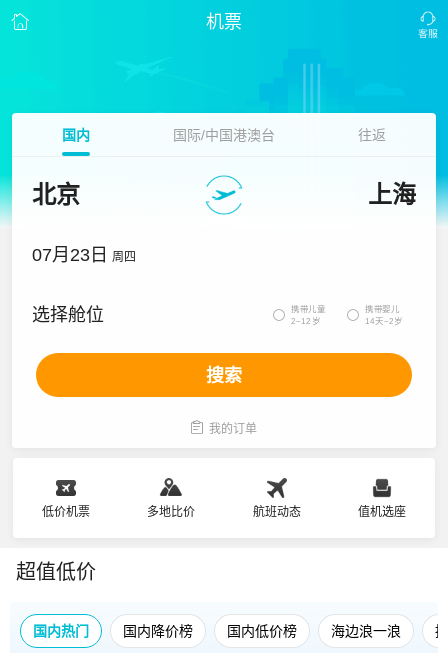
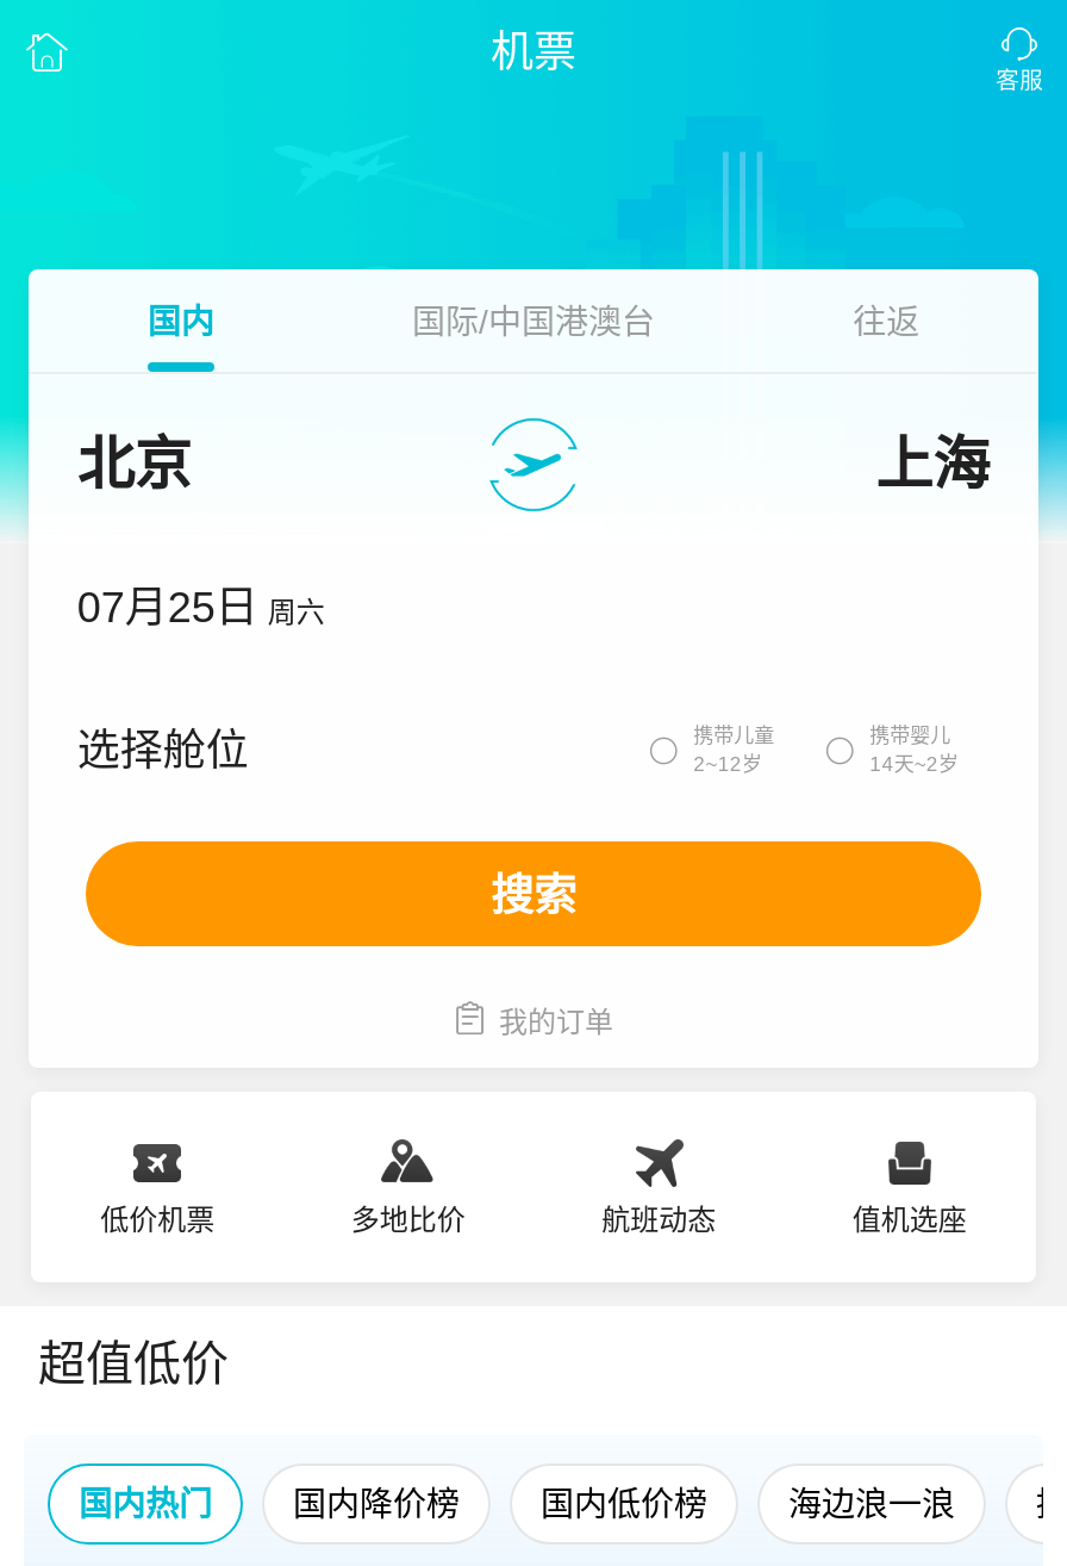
[32,245,136,265] 07月23日 周四 -> [77,584,325,632] 07月25日 周六

